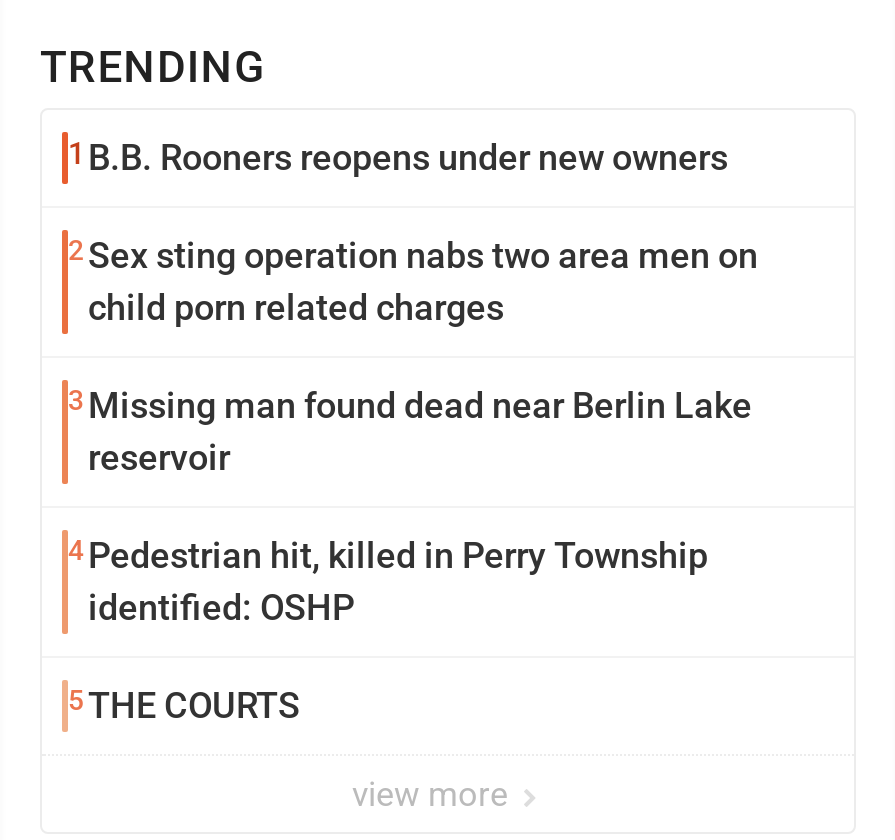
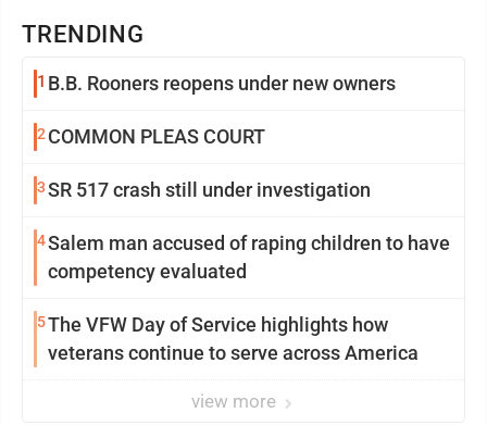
[68,234,758,328] 2 Sex sting operation nabs two area men on | child porn related charges -> [37,125,265,148] 2 COMMON PLEAS COURT
[68,384,752,478] 3 Missing man found dead near Berlin Lake | reservoir -> [37,178,371,201] 3 SR 517 crash still under investigation
[68,534,708,628] 4 Pedestrian hit, killed in Perry Township | identified: OSHP -> [37,232,450,283] 4 Salem man accused of raping children to have | competency evaluated
[68,684,300,726] 5 THE COURTS -> [37,313,419,364] 5 The VFW Day of Service highlights how | veterans continue to serve across America

